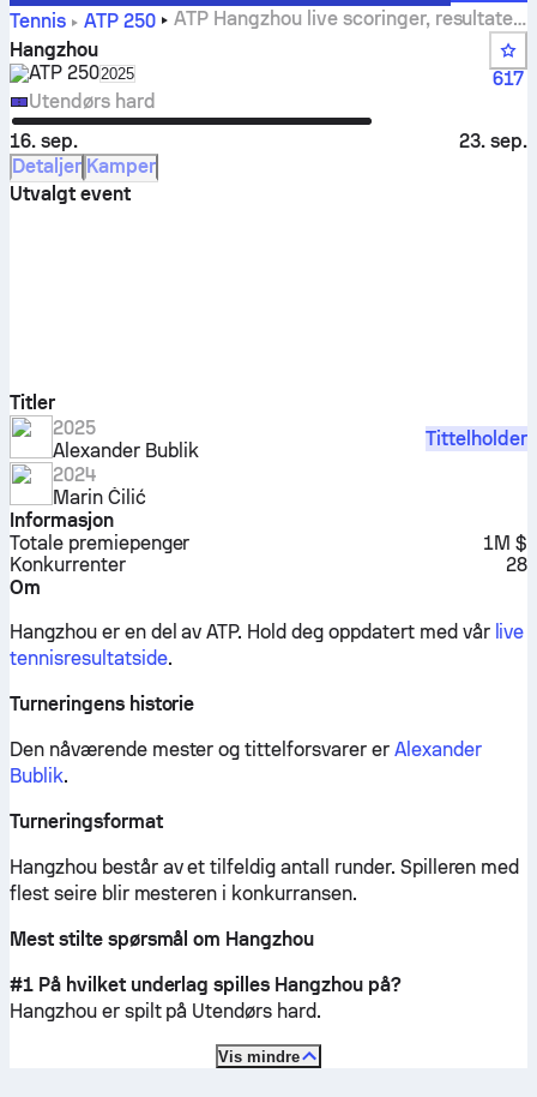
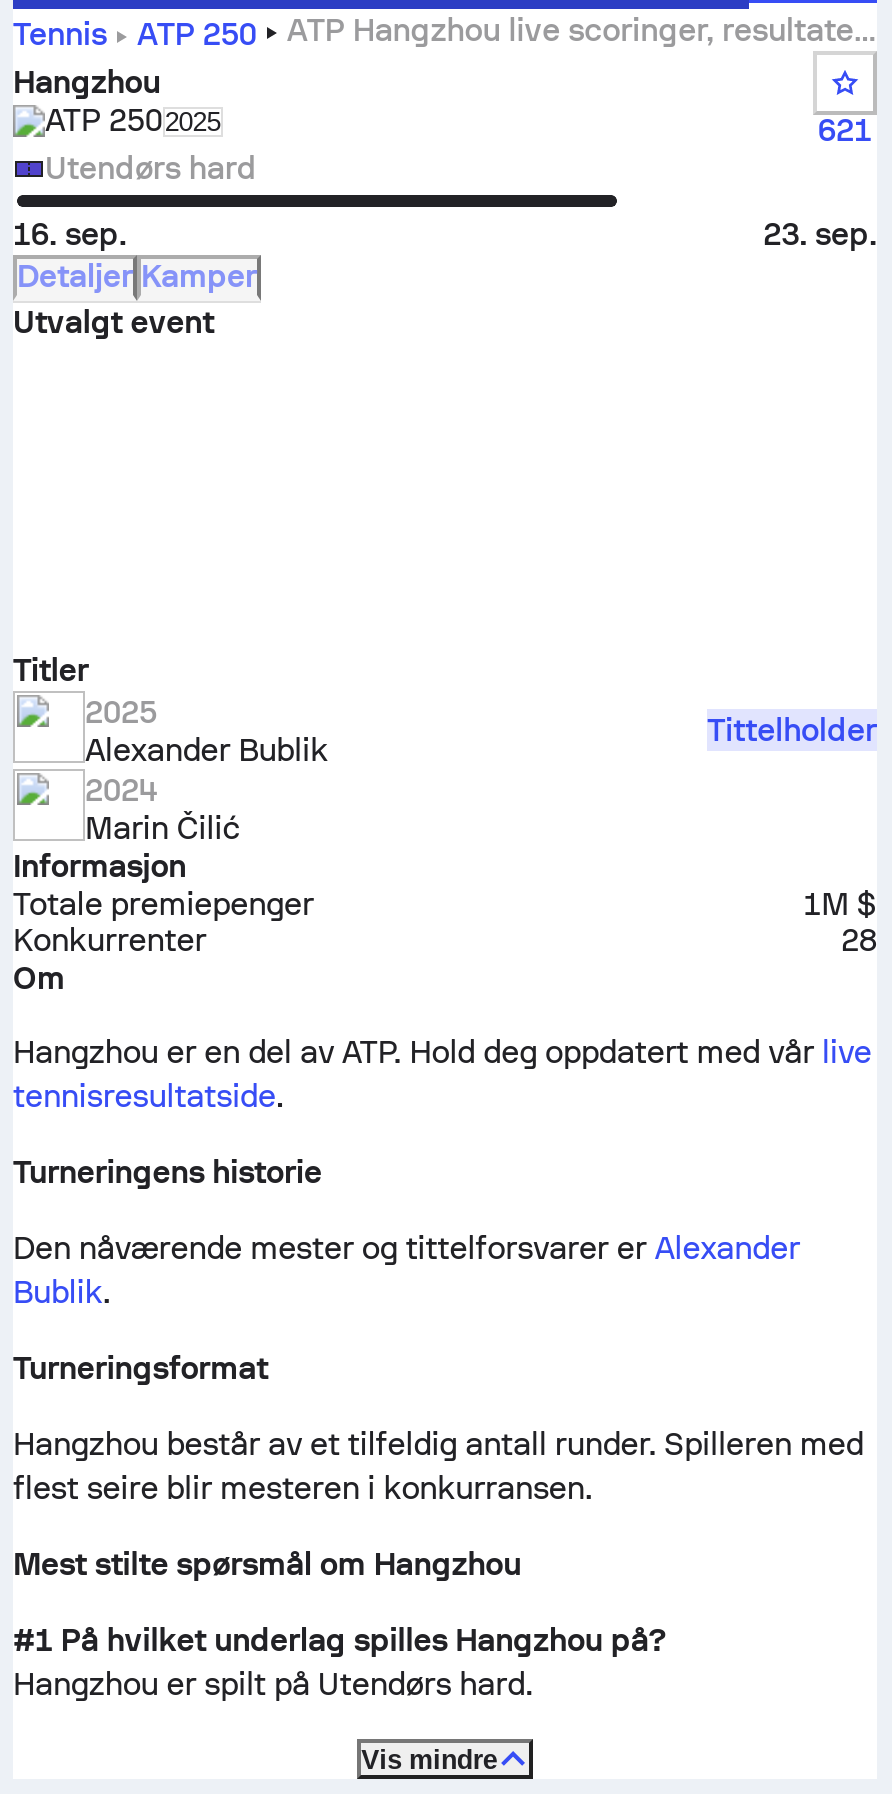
[492,67,524,90] 617 -> [818,111,872,149] 621

